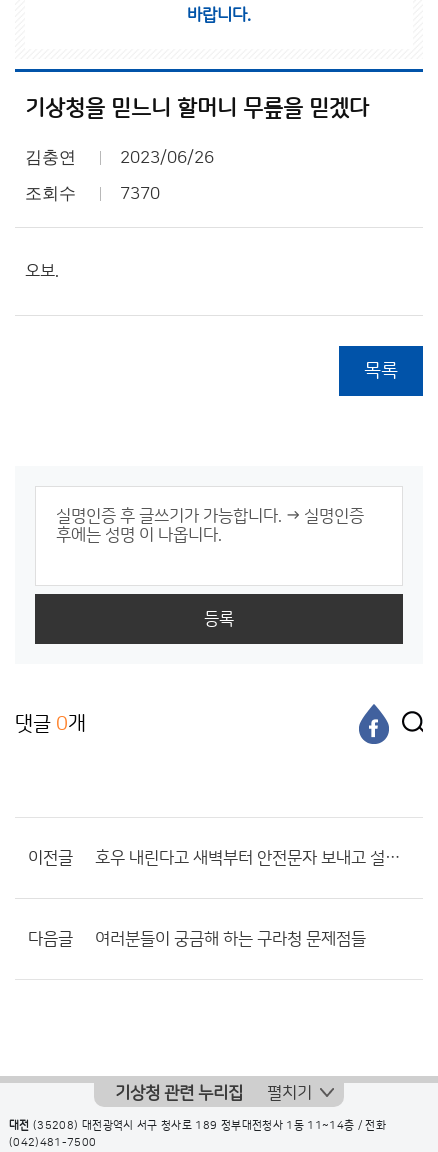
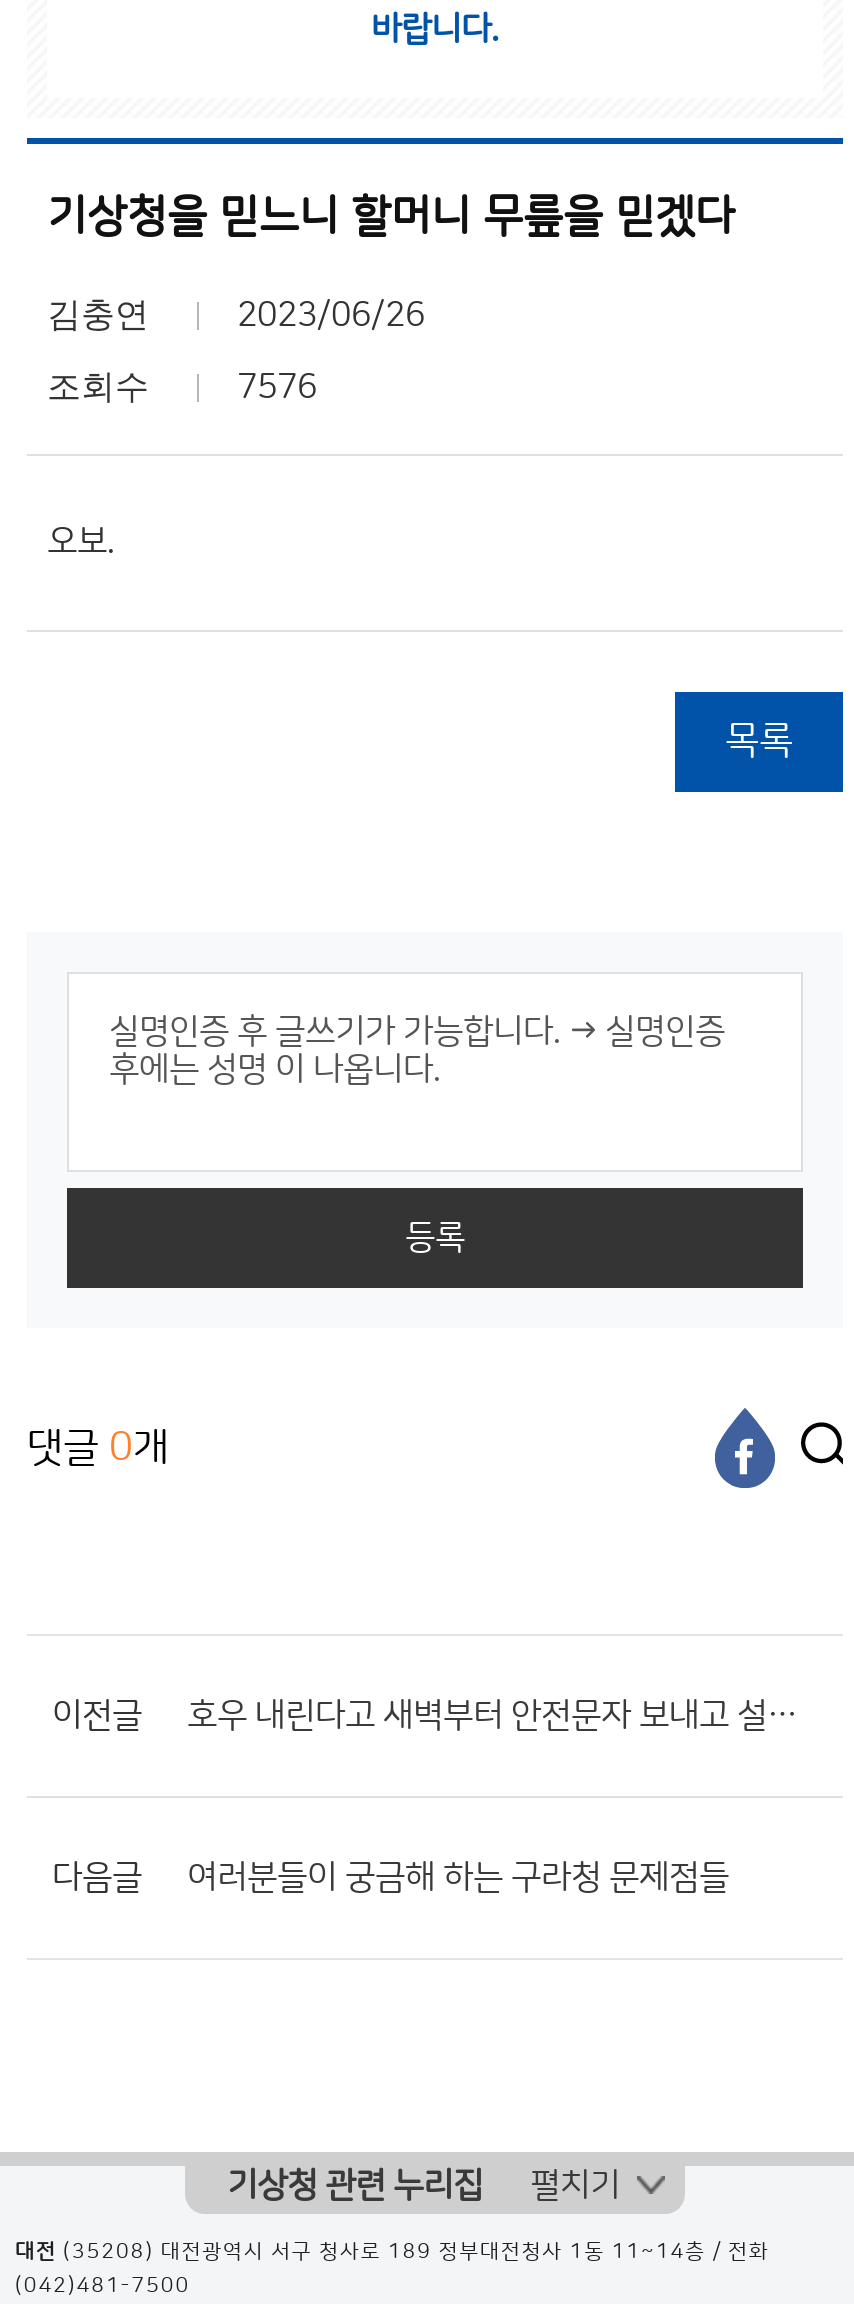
[116,185,160,203] 7370 -> [229,370,317,406] 7576

